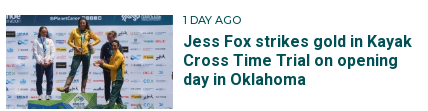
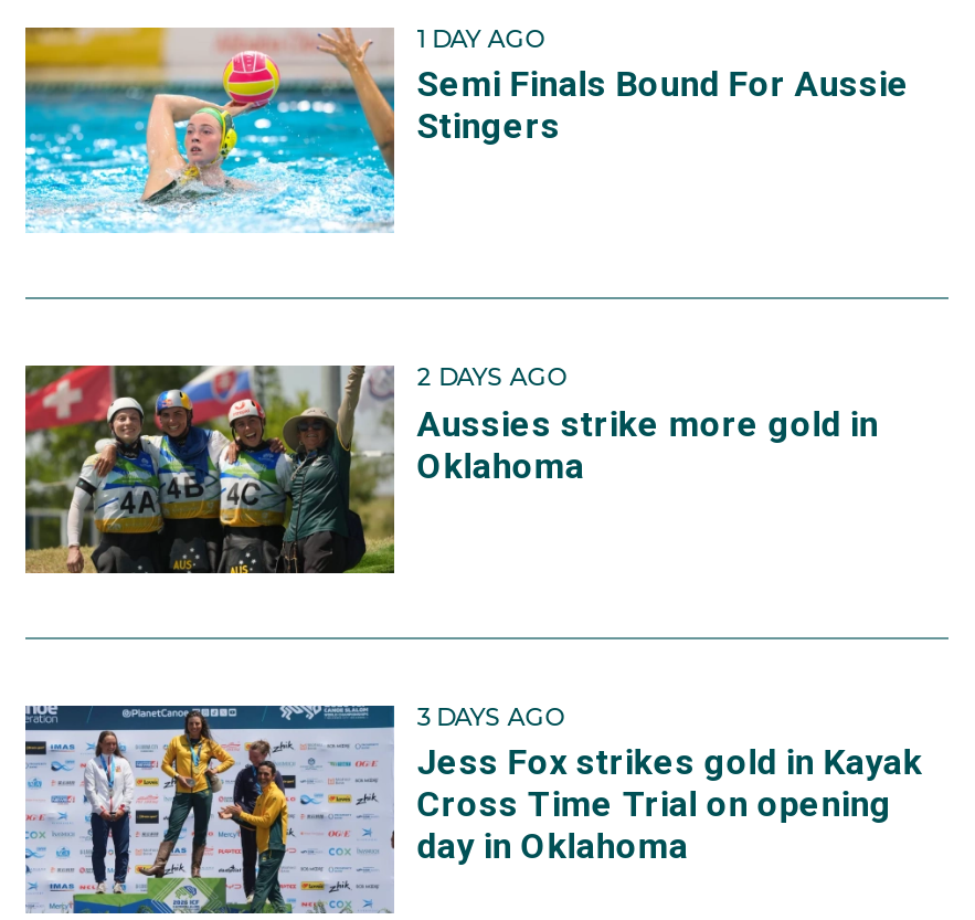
none -> [23,24,909,234] [image] | Semi Finals Bound For Aussie | Stingers
none -> [23,362,878,577] [image] | 2 DAYS AGO | Aussies strike more gold in | Oklahoma
none -> [417,701,565,732] 3 DAYS AGO

